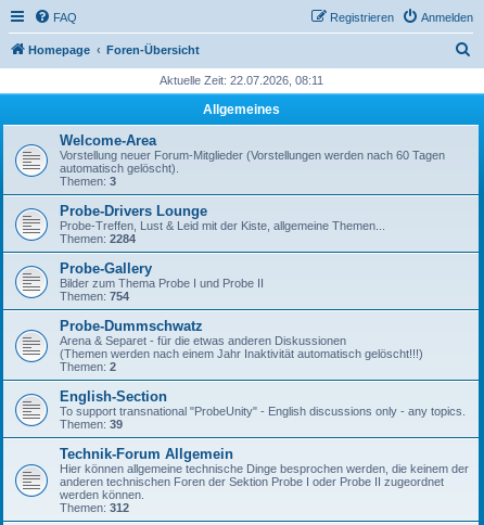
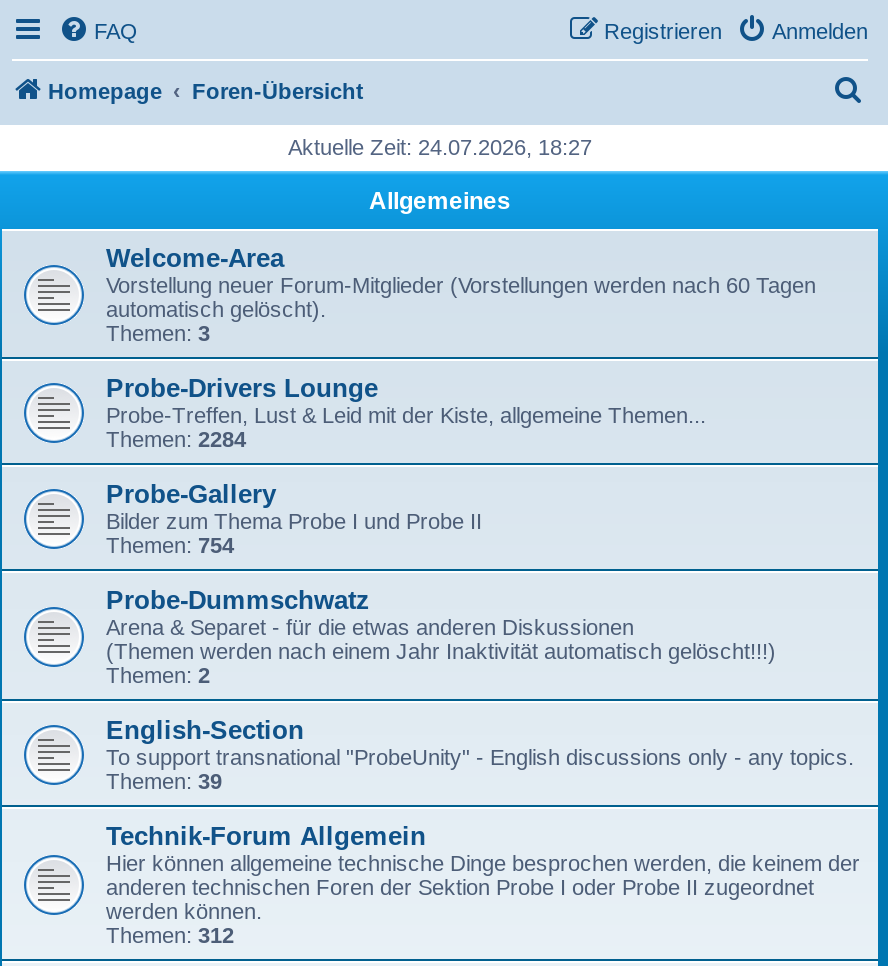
[159,74,323,87] Aktuelle Zeit: 22.07.2026, 08:11 -> [288,135,592,159] Aktuelle Zeit: 24.07.2026, 18:27

